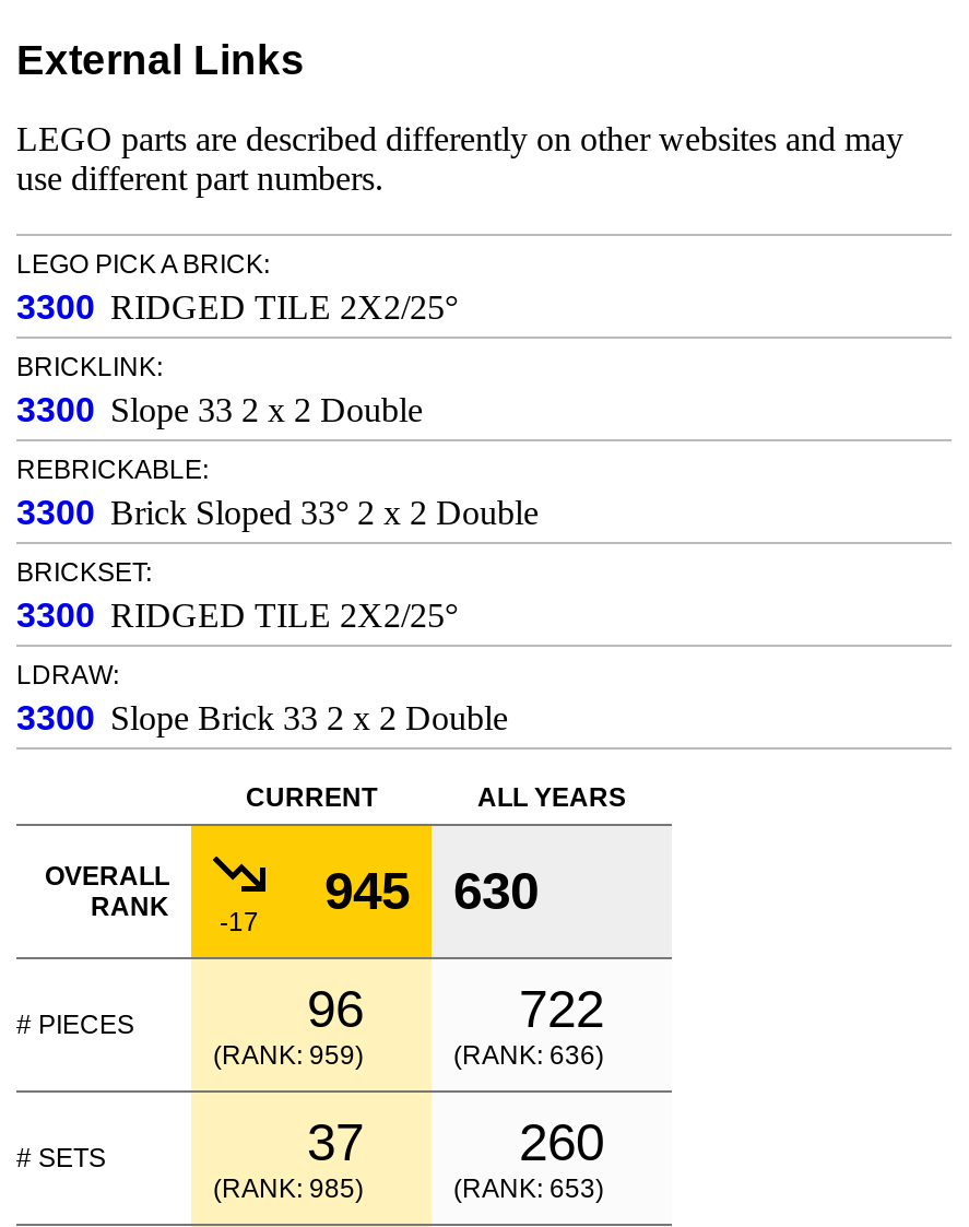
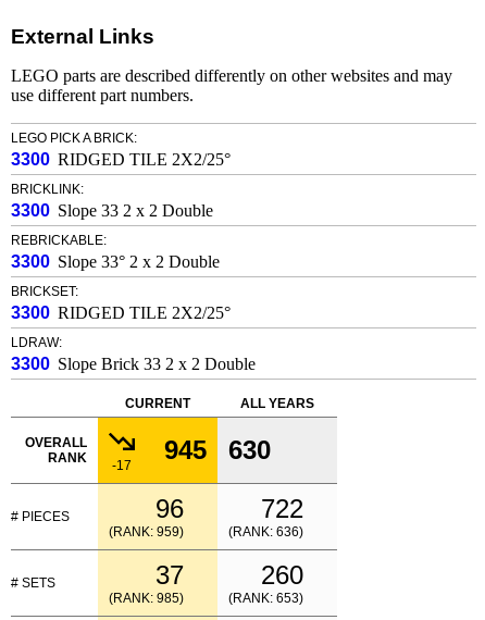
[16,494,539,531] 3300 Brick Sloped 33° 2 x 2 Double -> [11,252,220,271] 3300 Slope 33° 2 x 2 Double

